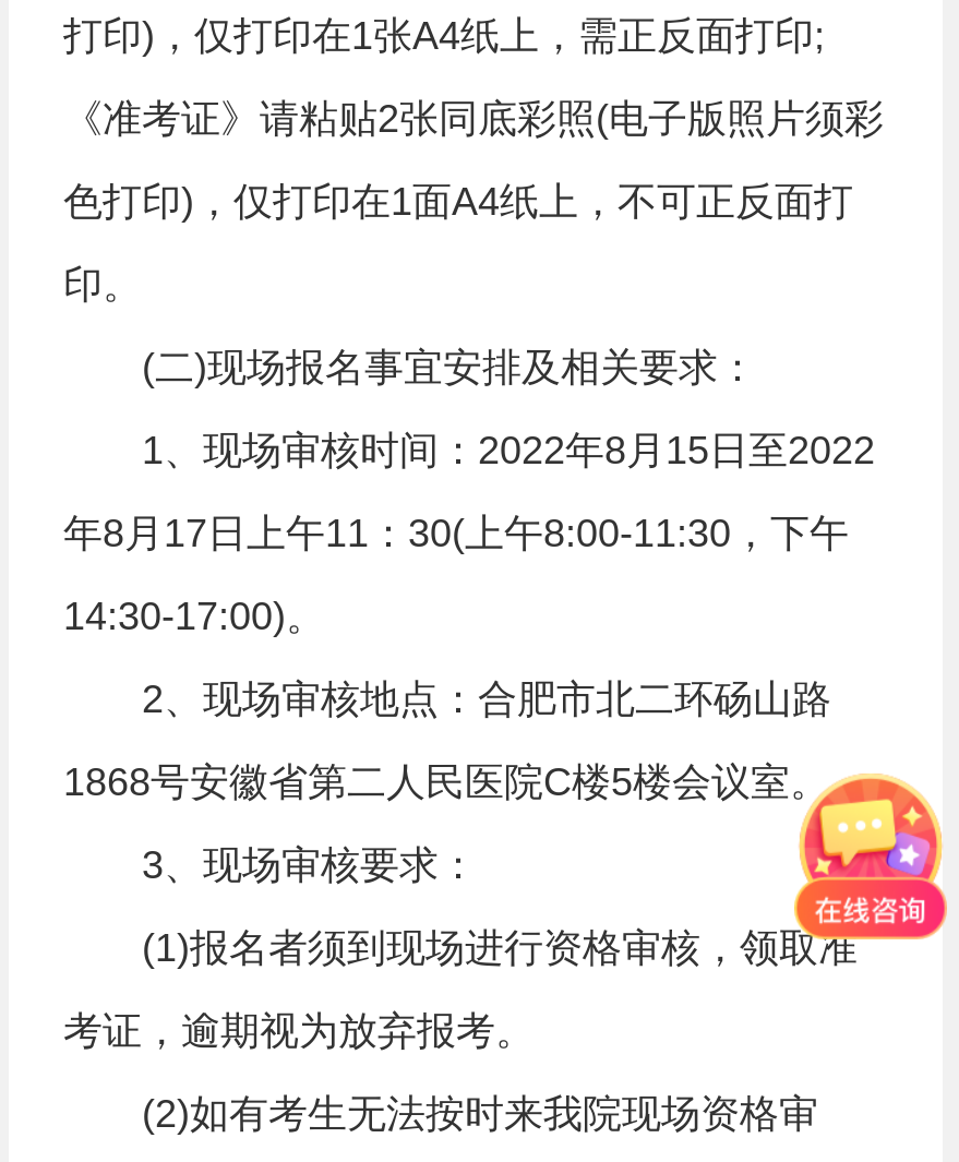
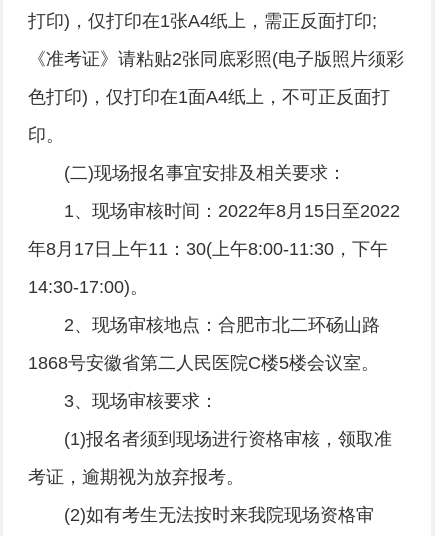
[792,771,949,942] [image] -> none

